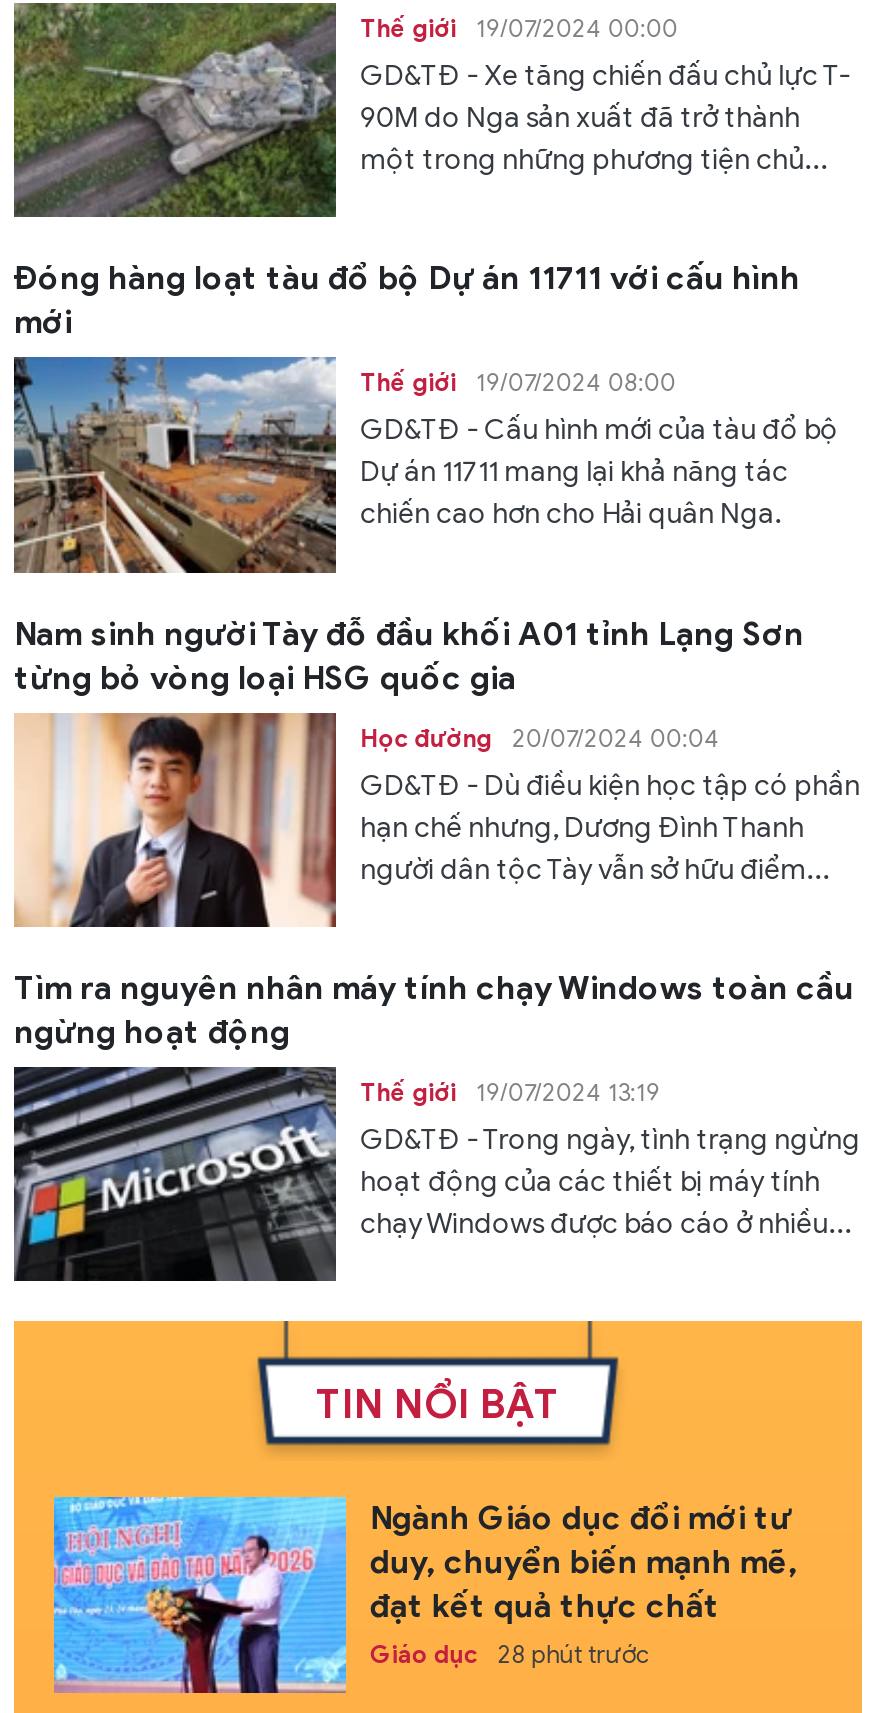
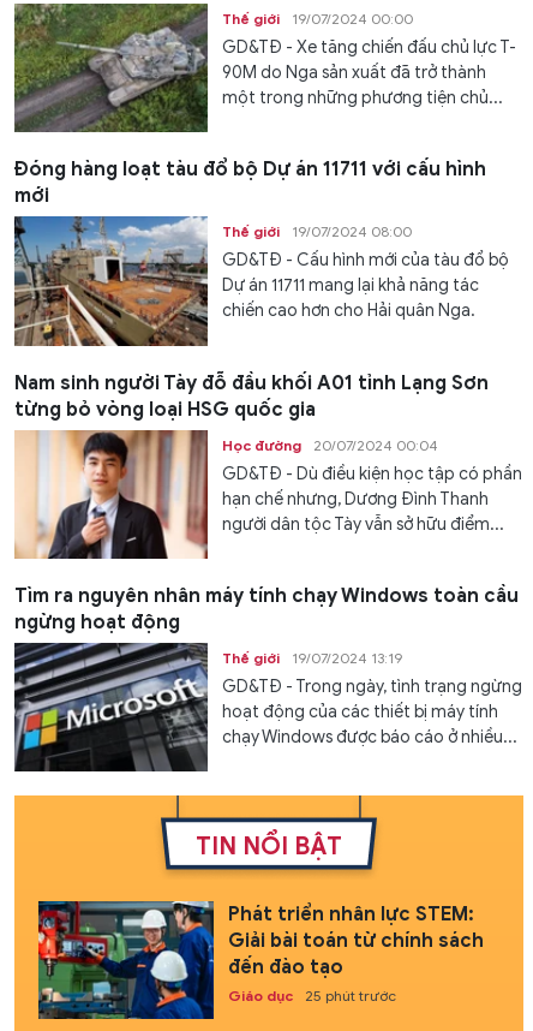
[52,1495,798,1695] [image] | Ngành Giáo dục đổi mới tư | duy, chuyển biến mạnh mẽ, | đạt kết quả thực chất -> [37,900,484,1020] [image] | Phát triển nhân lực STEM: | Giải bài toán từ chính sách | đến đào tạo
[370,1640,650,1670] Giáo dục 28 phút trước -> [228,987,396,1005] Giáo dục 25 phút trước

